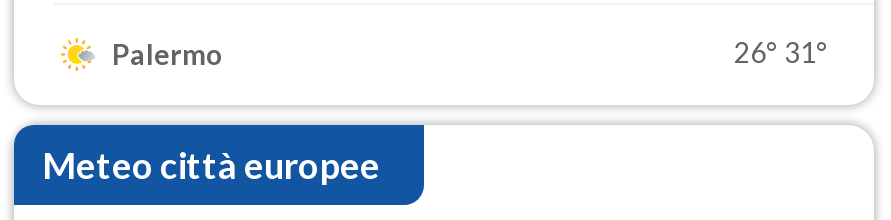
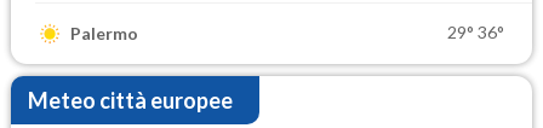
[734,36,828,70] 26° 31° -> [447,22,504,43] 29° 36°

